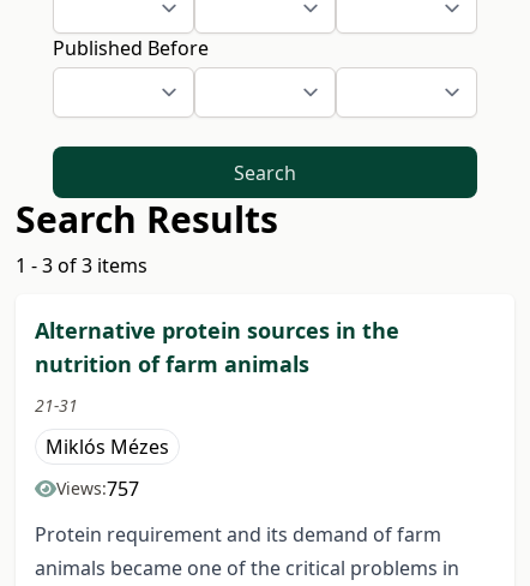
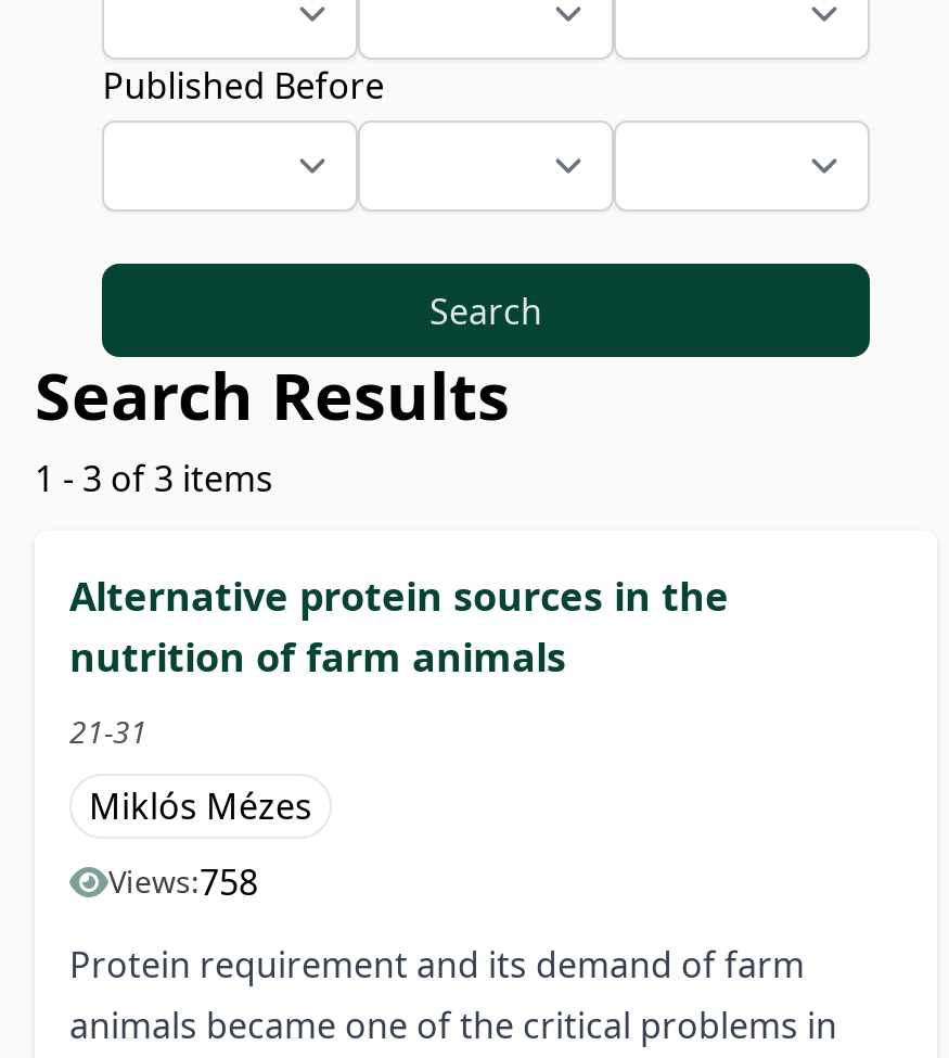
[56,476,139,502] Views:757 -> [108,859,258,907] Views:758

